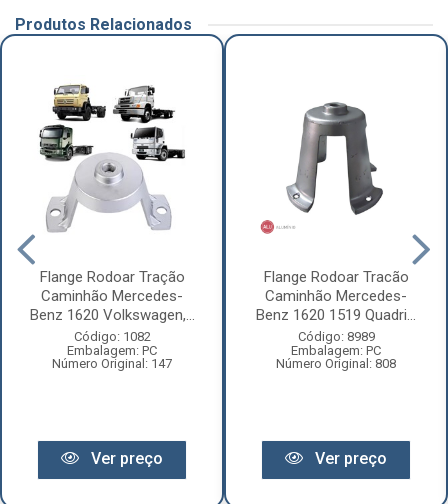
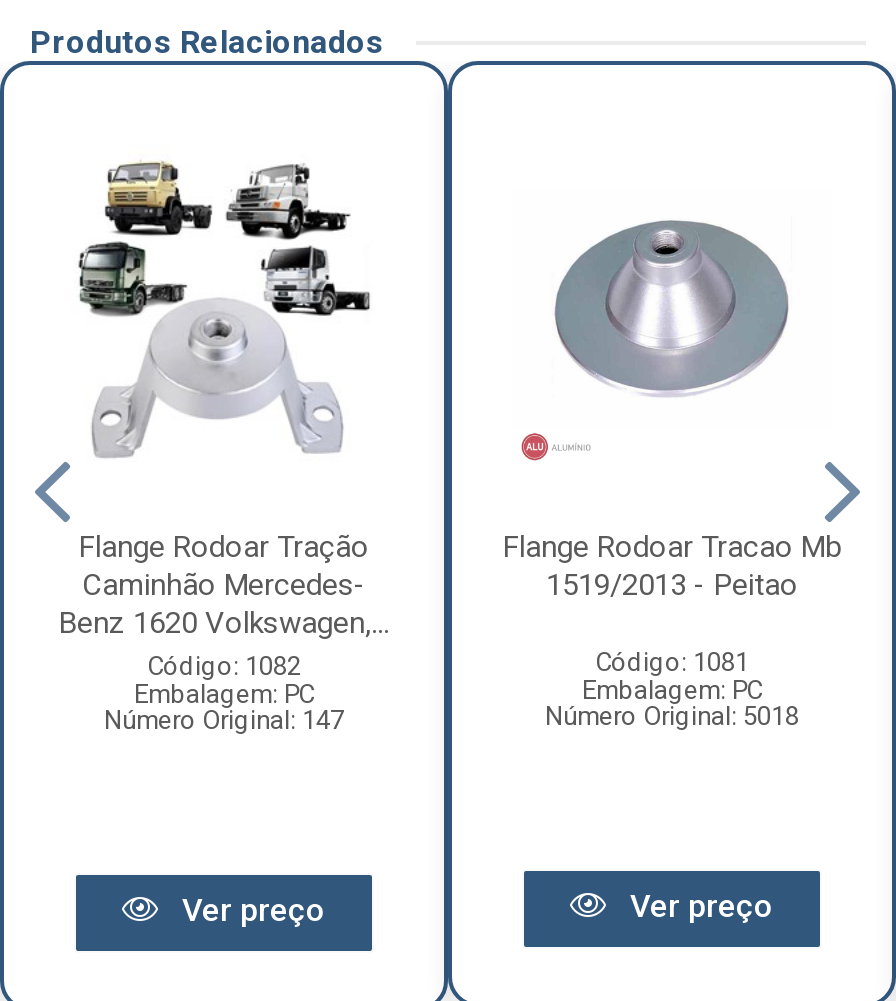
[277,101,394,216] [image] -> [552,197,790,423] [image]
[256,268,416,344] Flange Rodoar Tracão | Caminhão Mercedes- | Benz 1620 1519 Quadri... | Código: 8989 -> [503,529,841,677] Flange Rodoar Tracao Mb | 1519/2013 - Peitao | Código: 1081
[276,356,396,371] Número Original: 808 -> [545,701,799,731] Número Original: 5018

